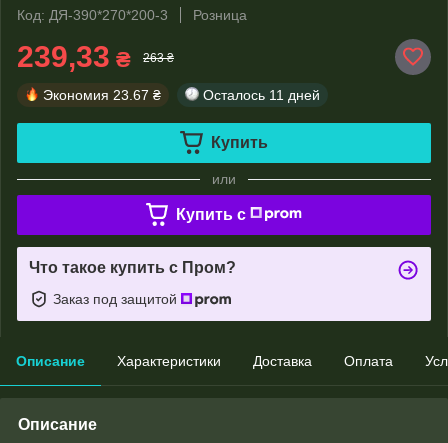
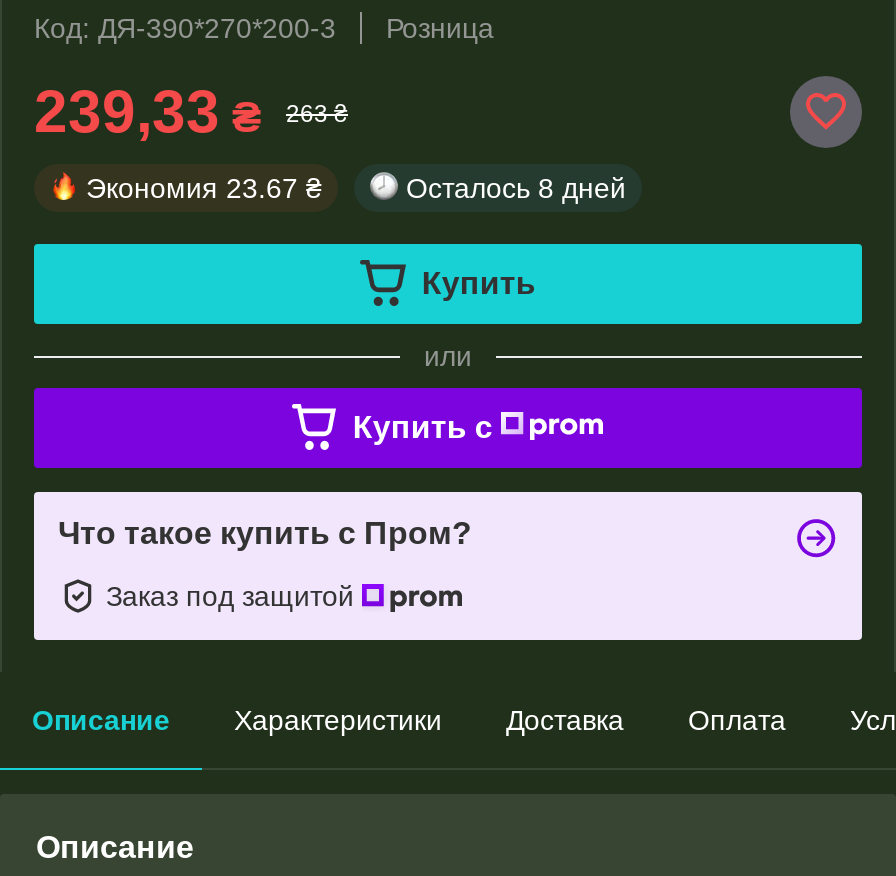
[203,87,320,103] Осталось 11 дней -> [406,172,626,204] Осталось 8 дней

